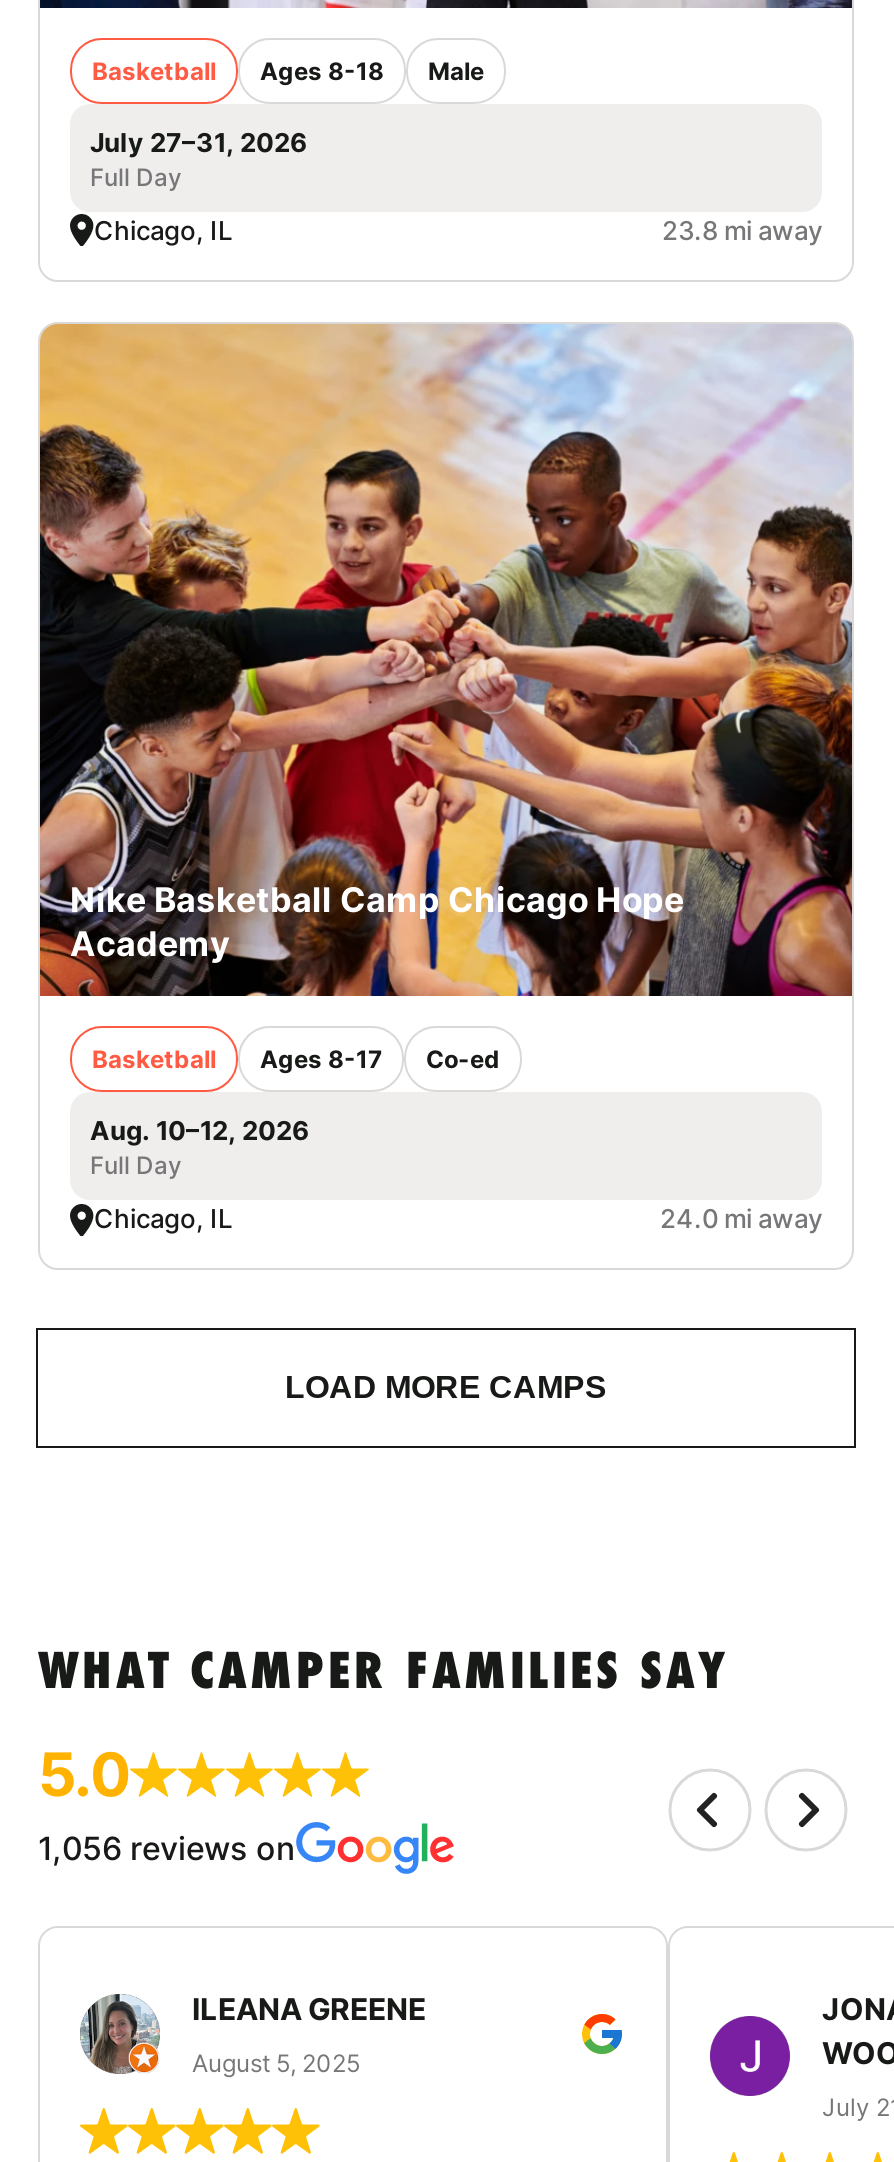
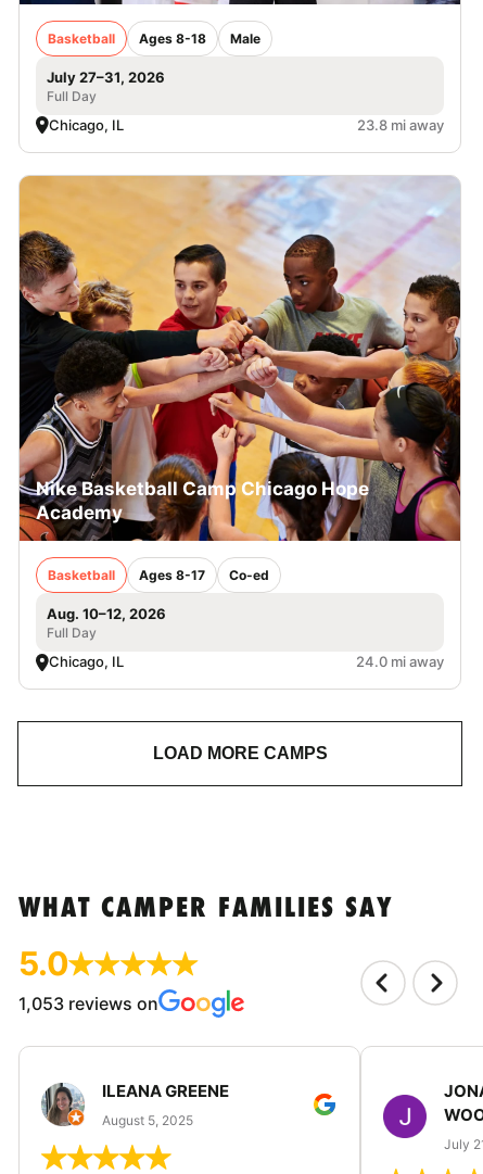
[38,1828,296,1868] 1,056 reviews on -> [18,993,158,1015] 1,053 reviews on

